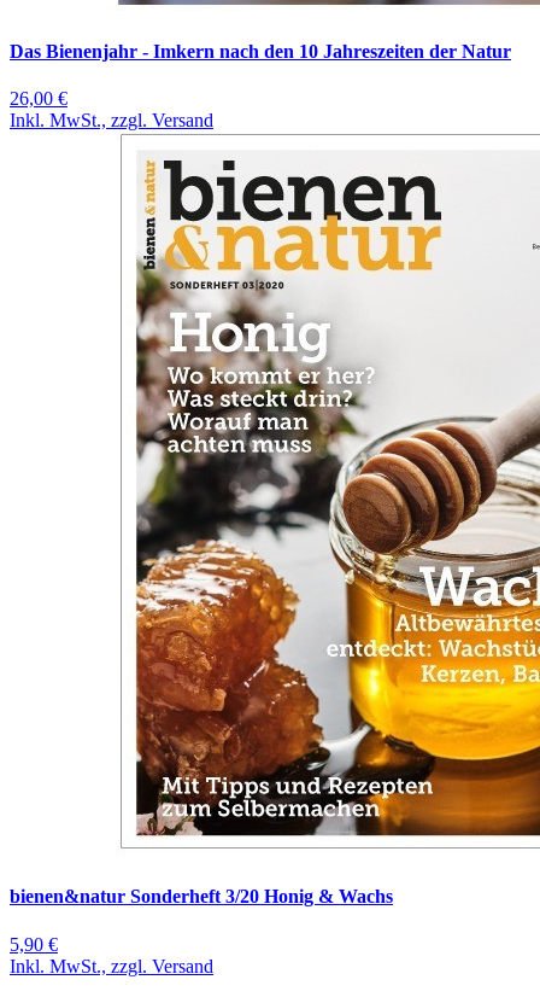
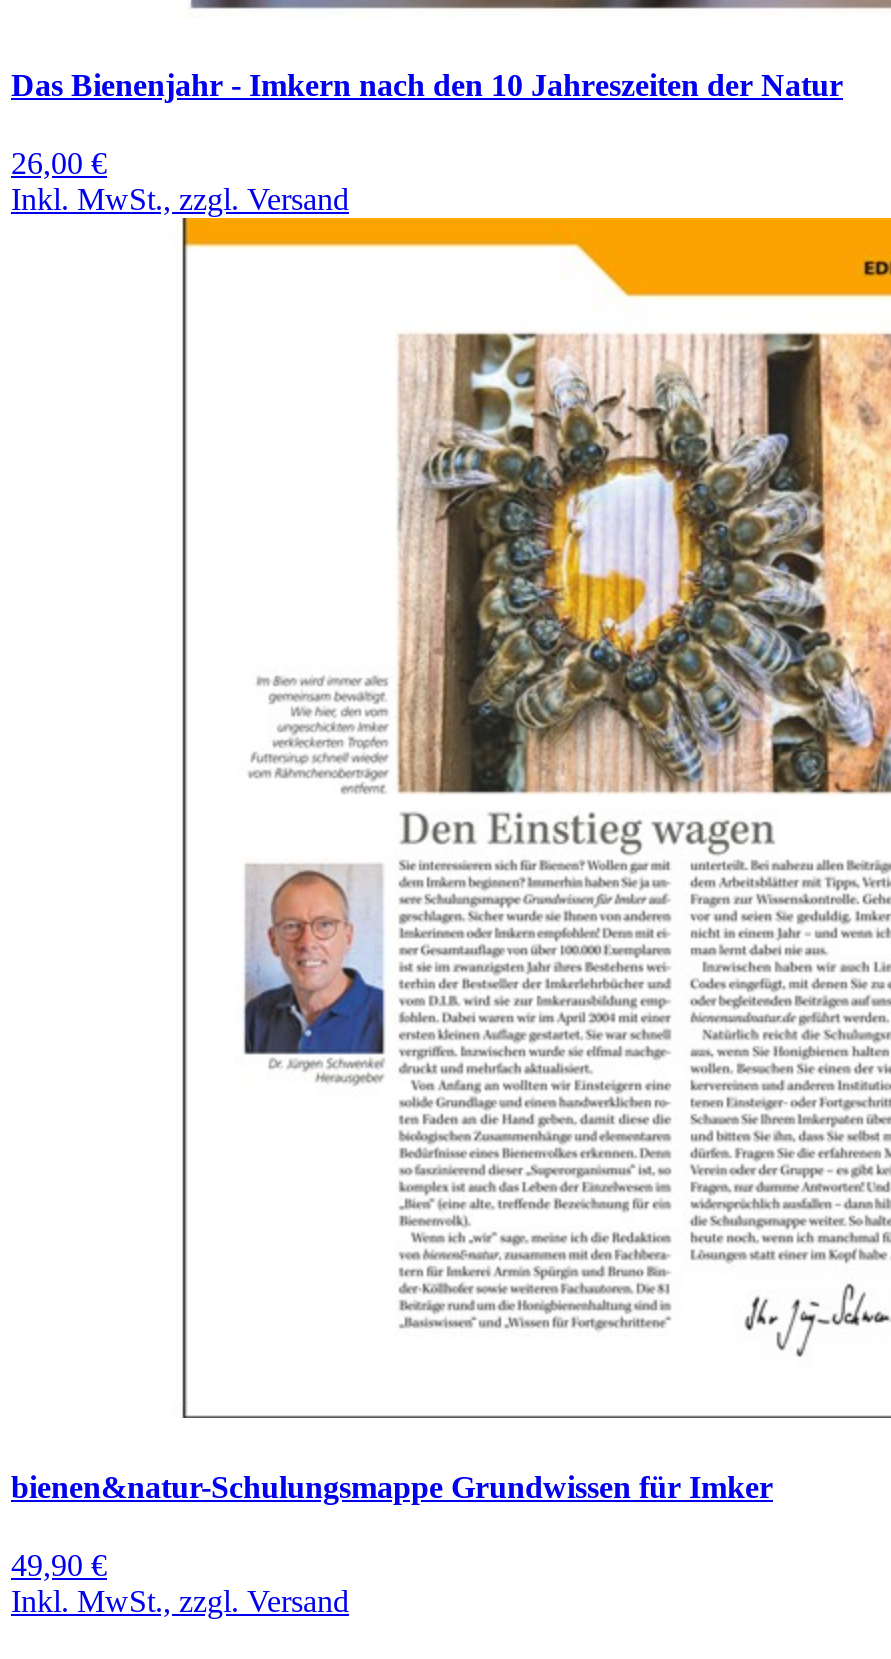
[10,132,536,907] [image] | bienen&natur Sonderheft 3/20 Honig & Wachs -> [11,216,885,1503] [image] | bienen&natur-Schulungsmappe Grundwissen für Imker
[10,934,58,954] 5,90 € -> [11,1548,107,1582] 49,90 €

